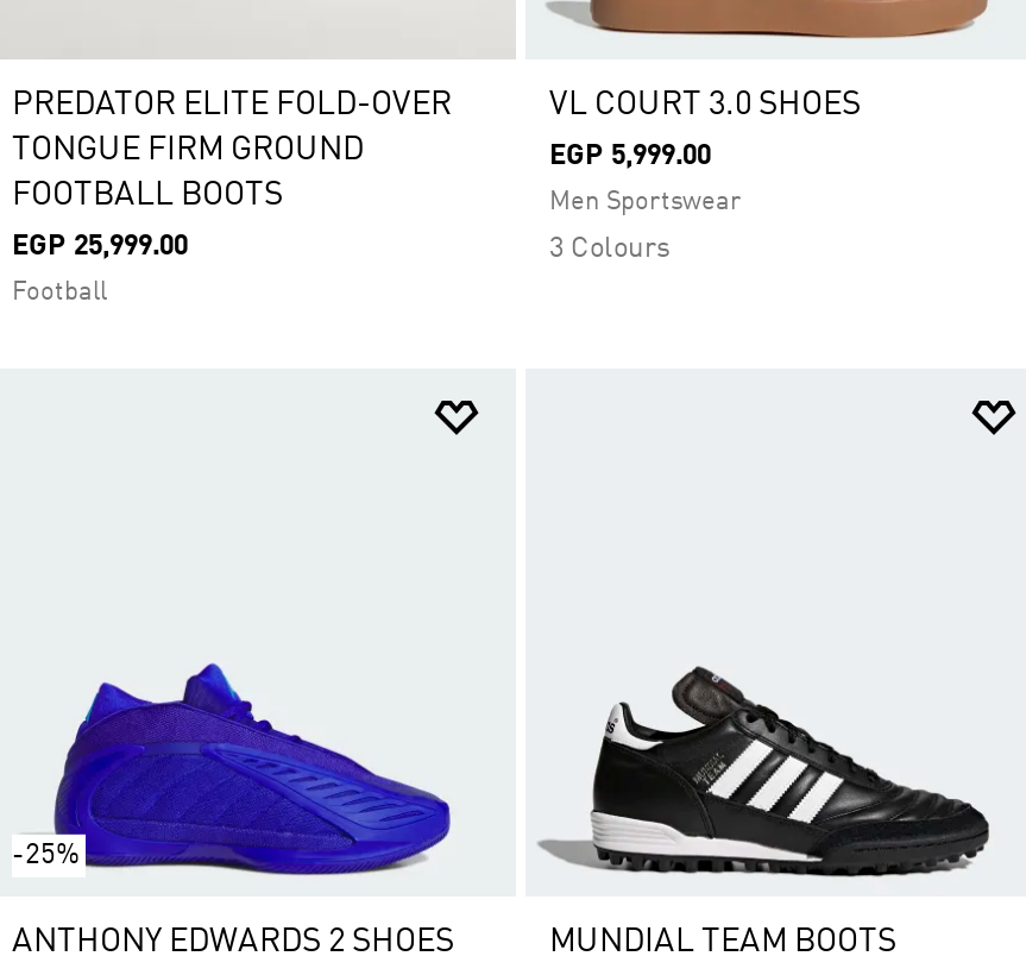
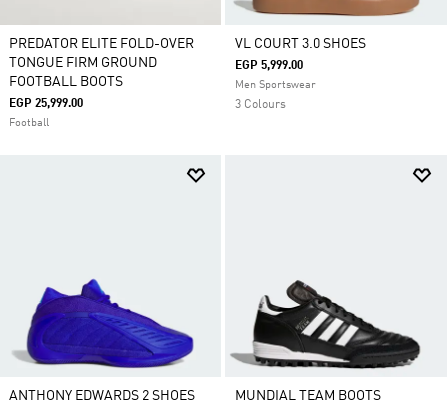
[12,842,81,870] -25% -> none

